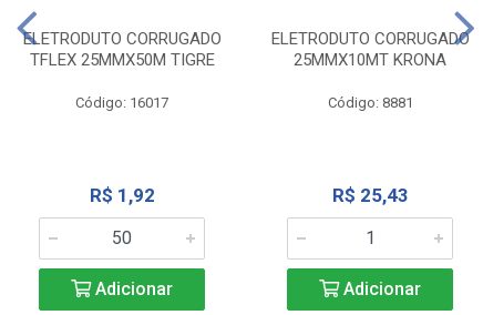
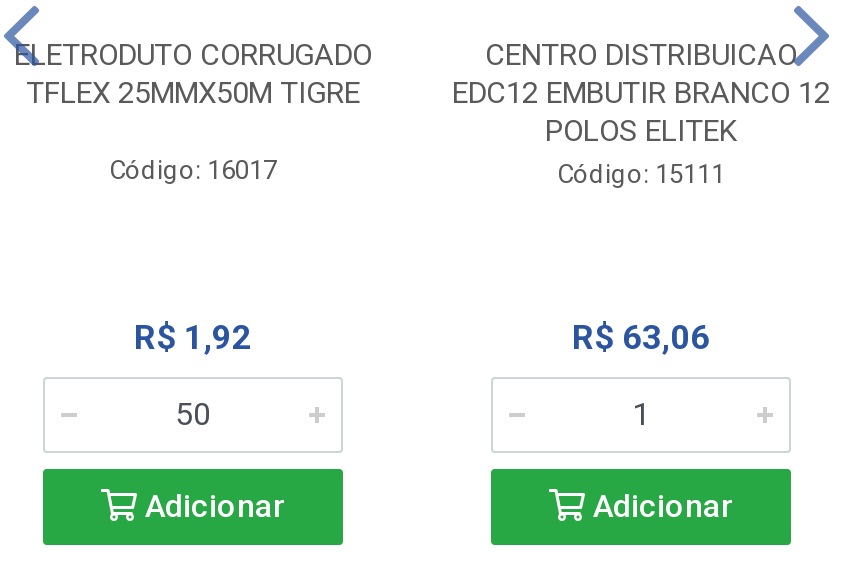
[271,29,469,111] ELETRODUTO CORRUGADO | 25MMX10MT KRONA | Código: 8881 -> [452,36,830,188] CENTRO DISTRIBUICAO | EDC12 EMBUTIR BRANCO 12 | POLOS ELITEK | Código: 15111
[332,184,408,206] R$ 25,43 -> [572,316,710,356] R$ 63,06

